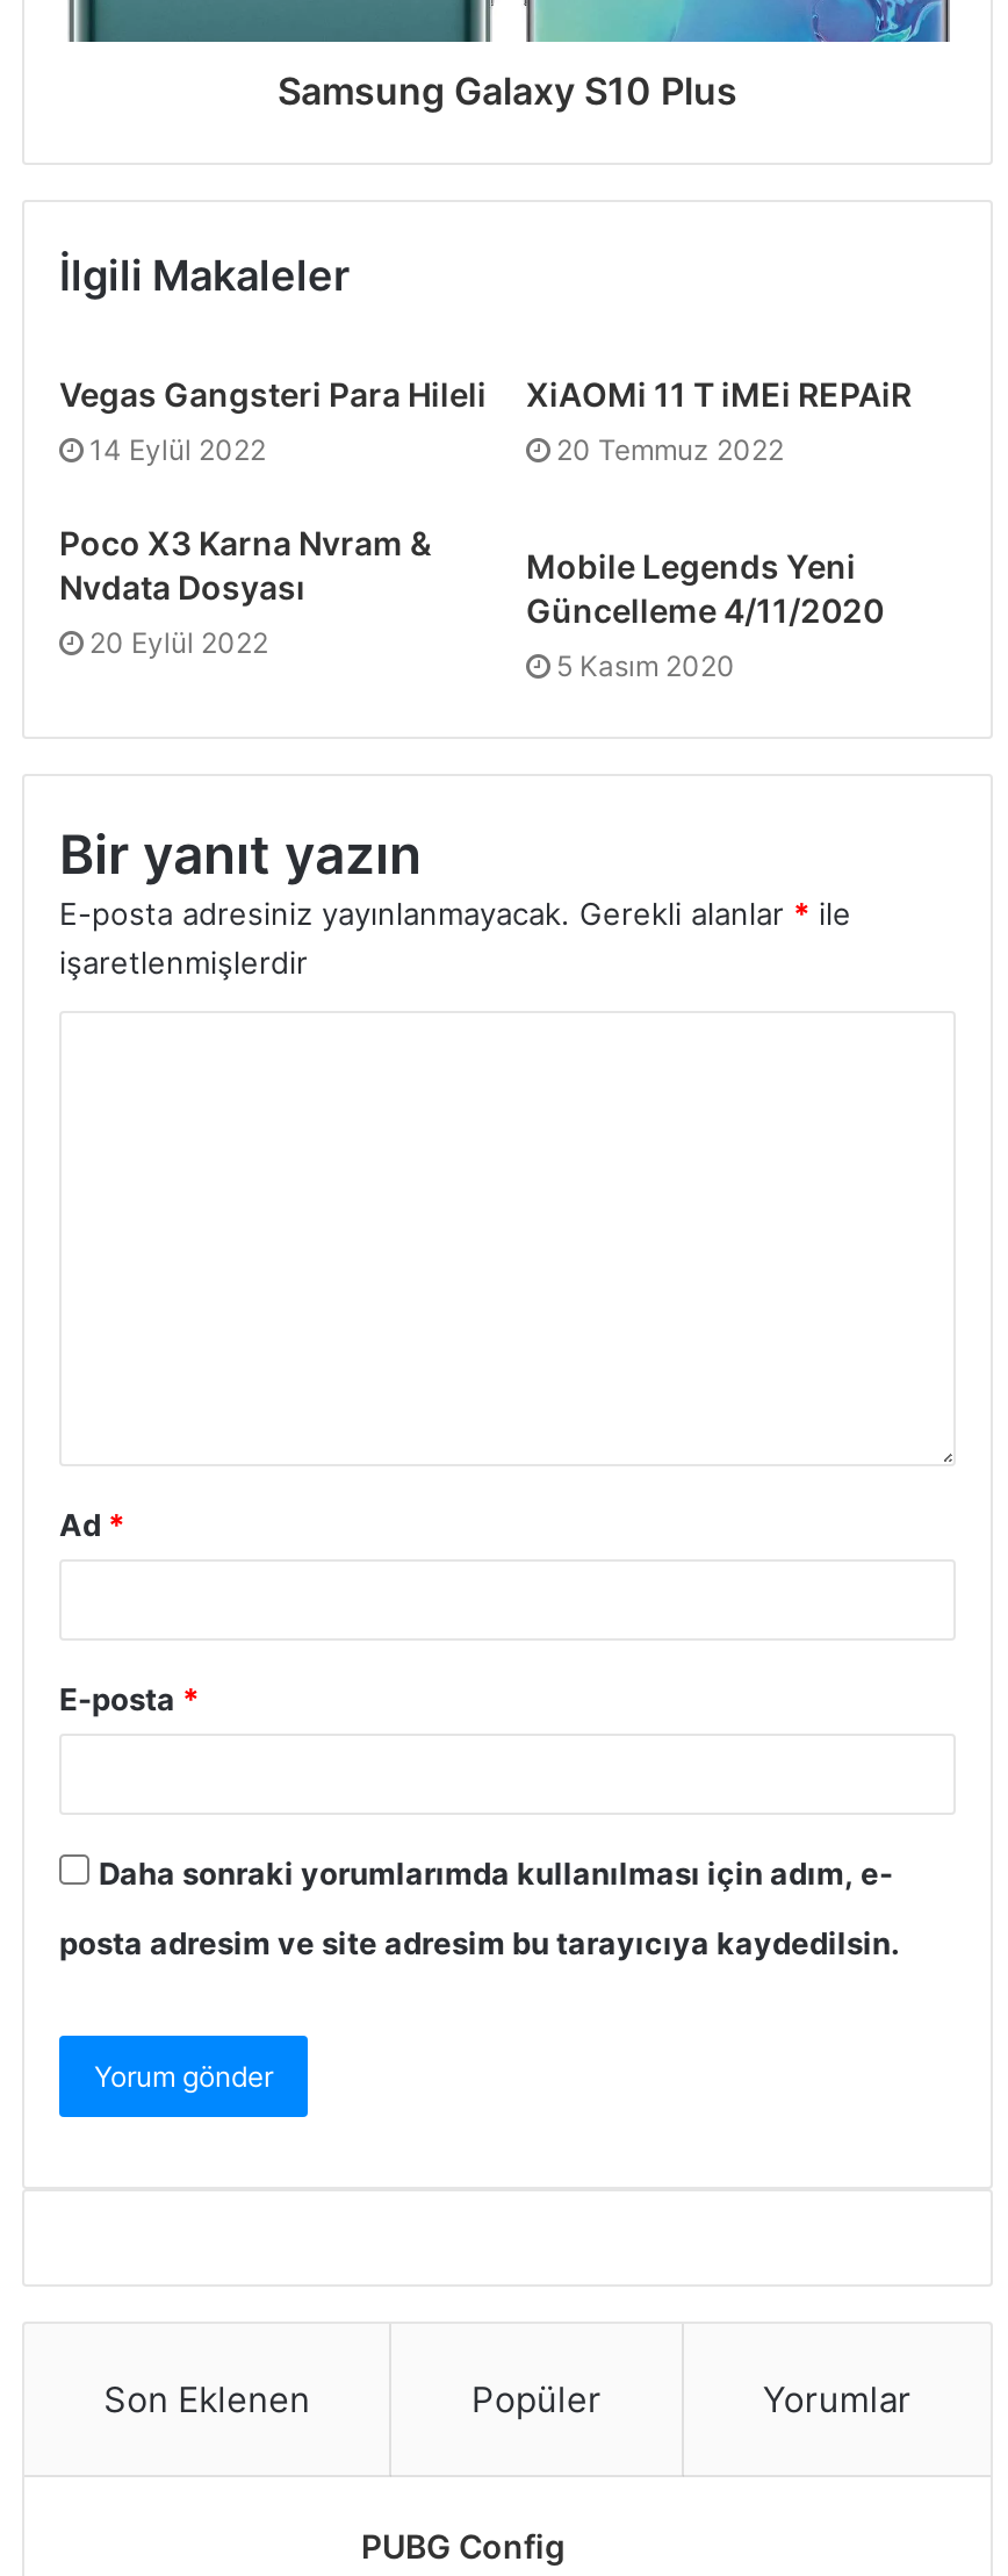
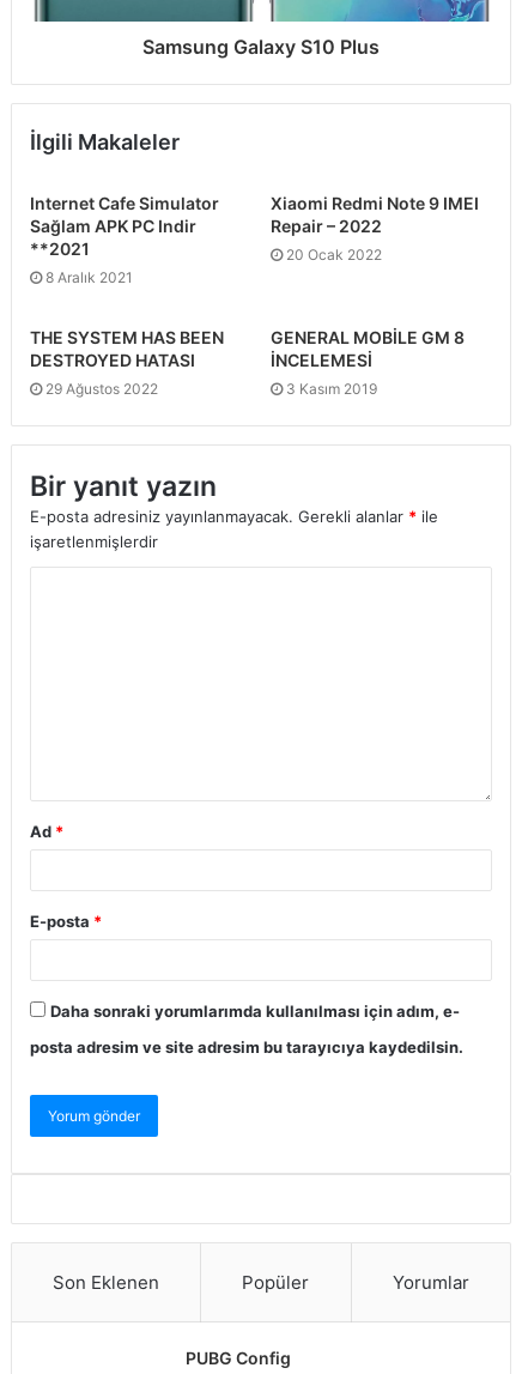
[59,374,487,413] Vegas Gangsteri Para Hileli -> [30,193,219,259] Internet Cafe Simulator | Sağlam APK PC Indir | **2021
[526,374,912,413] XiAOMi 11 T iMEi REPAiR -> [271,193,479,236] Xiaomi Redmi Note 9 IMEI | Repair – 2022
[89,432,266,467] 14 Eylül 2022 -> [45,268,133,286] 8 Aralık 2021
[556,432,784,467] 20 Temmuz 2022 -> [286,245,382,263] 20 Ocak 2022
[59,522,431,606] Poco X3 Karna Nvram & | Nvdata Dosyası -> [30,327,224,370] THE SYSTEM HAS BEEN | DESTROYED HATASI
[526,546,884,629] Mobile Legends Yeni | Güncelleme 4/11/2020 -> [271,327,465,370] GENERAL MOBİLE GM 8 | İNCELEMESİ
[89,625,268,660] 20 Eylül 2022 -> [45,379,158,397] 29 Ağustos 2022
[556,648,735,683] 5 Kasım 2020 -> [286,379,377,397] 3 Kasım 2019

